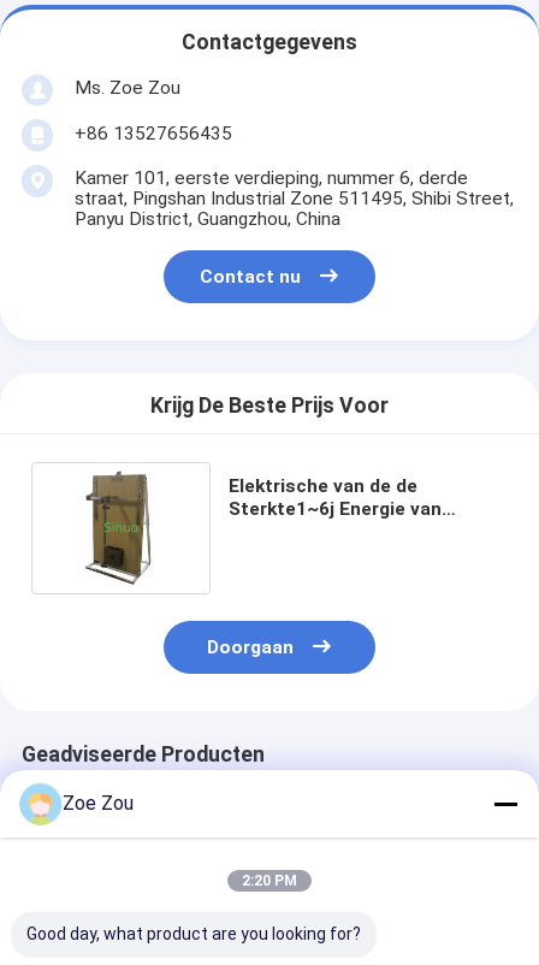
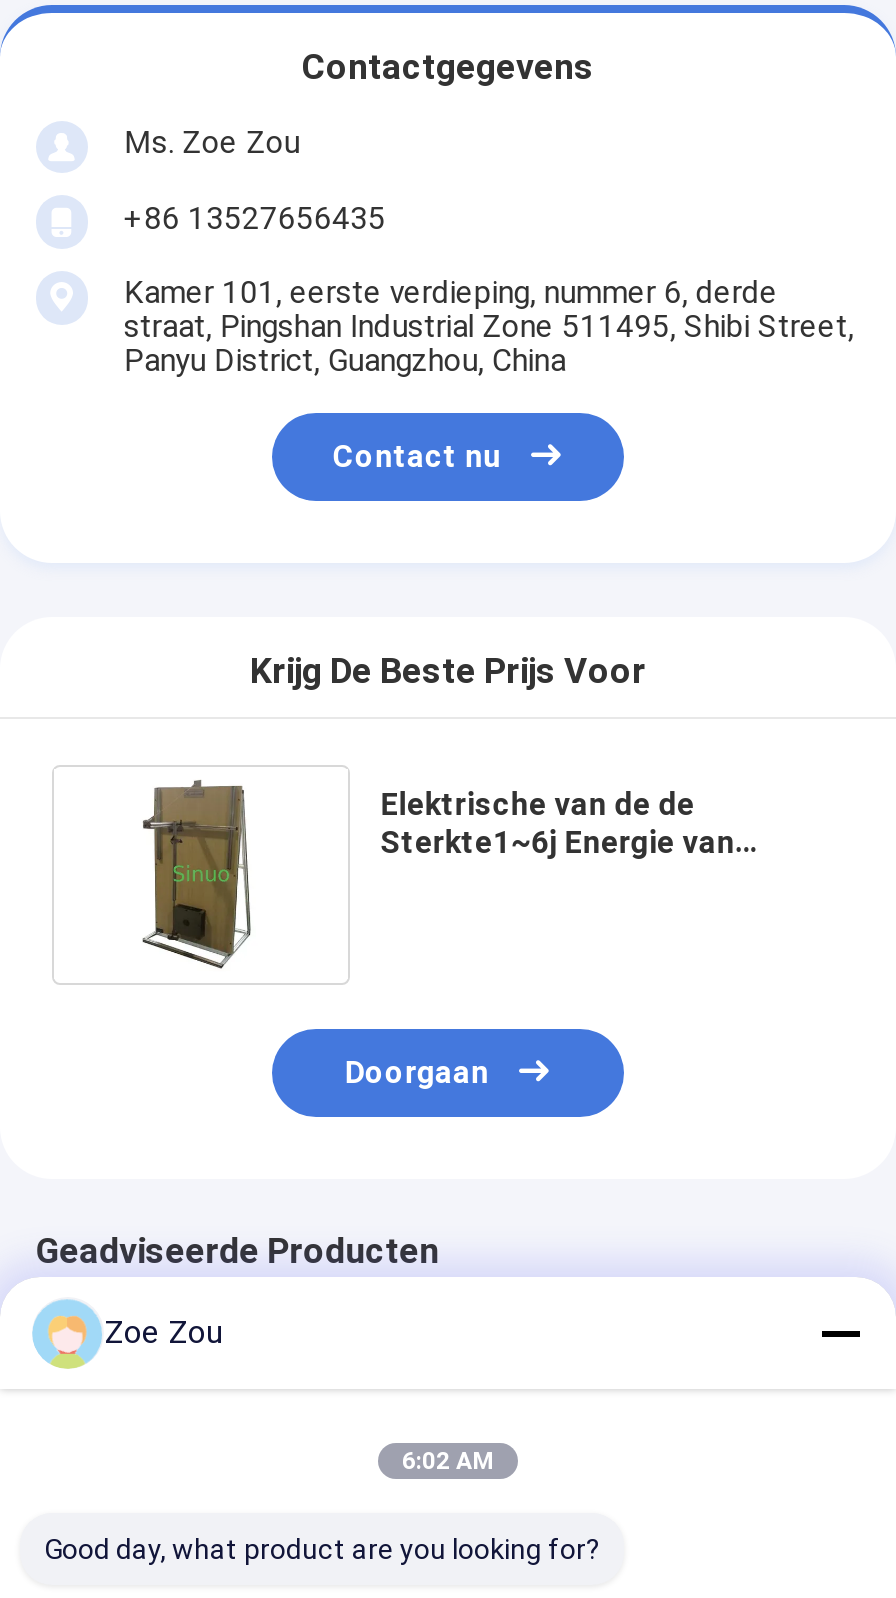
[242,872,297,889] 2:20 PM -> [402,1447,494,1475] 6:02 AM

